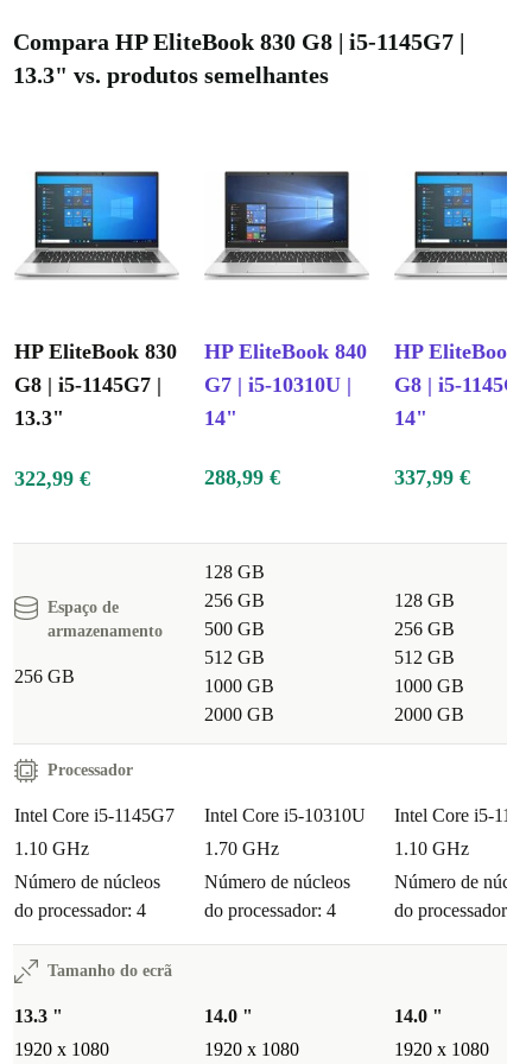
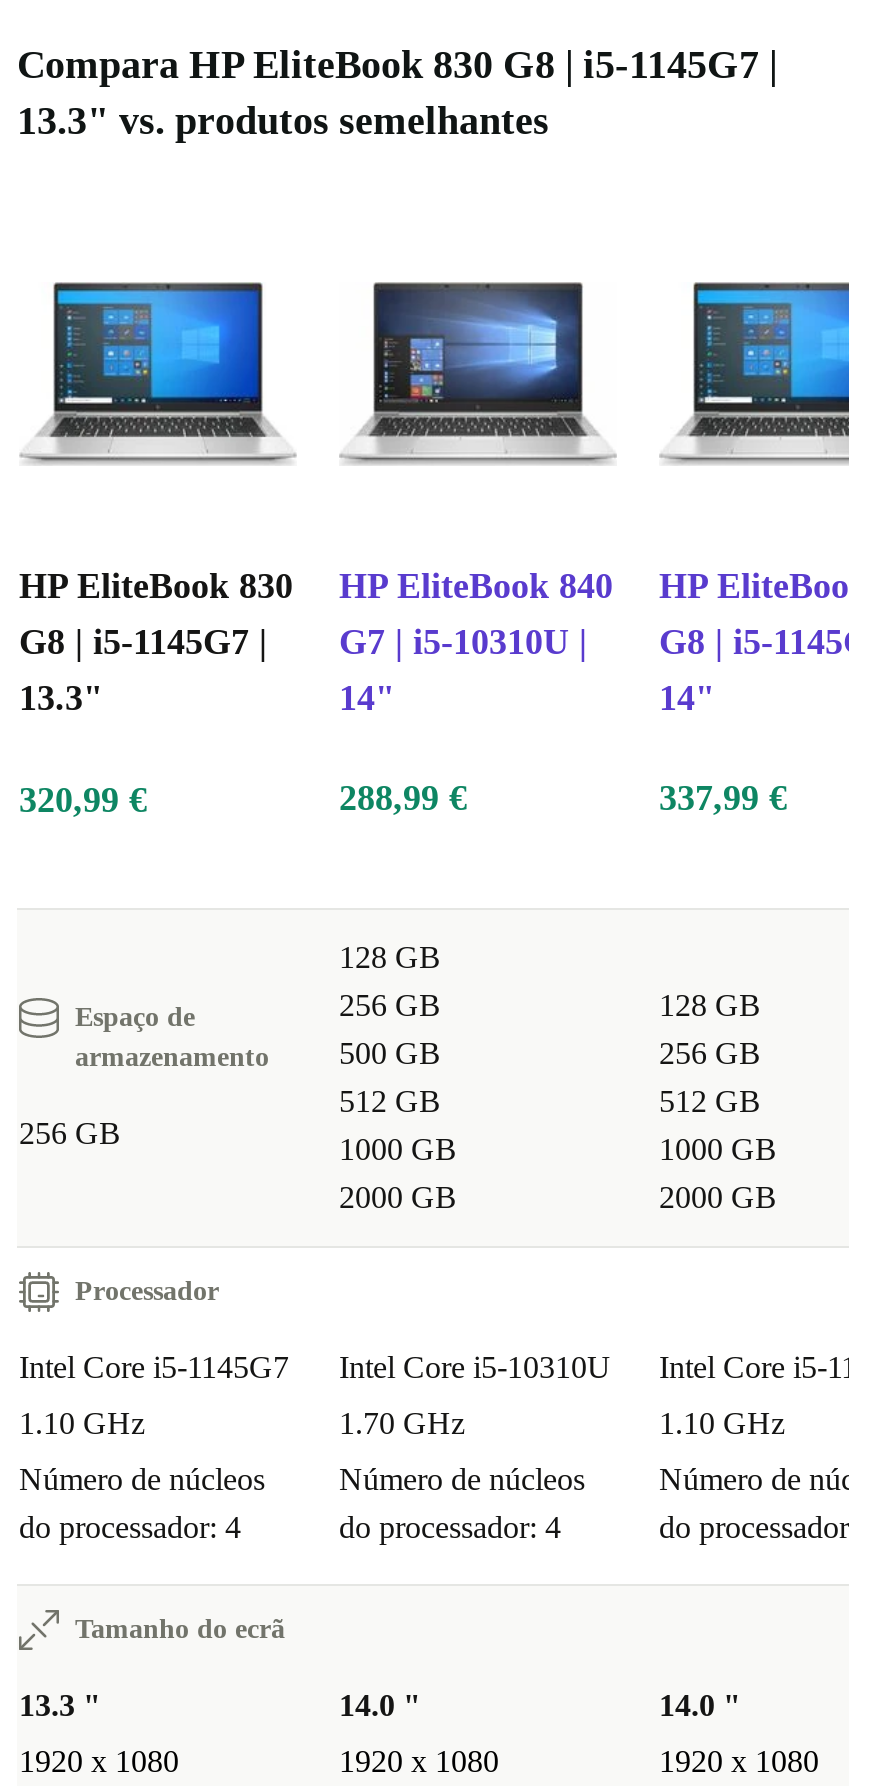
[14,467,90,491] 322,99 € -> [19,780,147,820] 320,99 €

